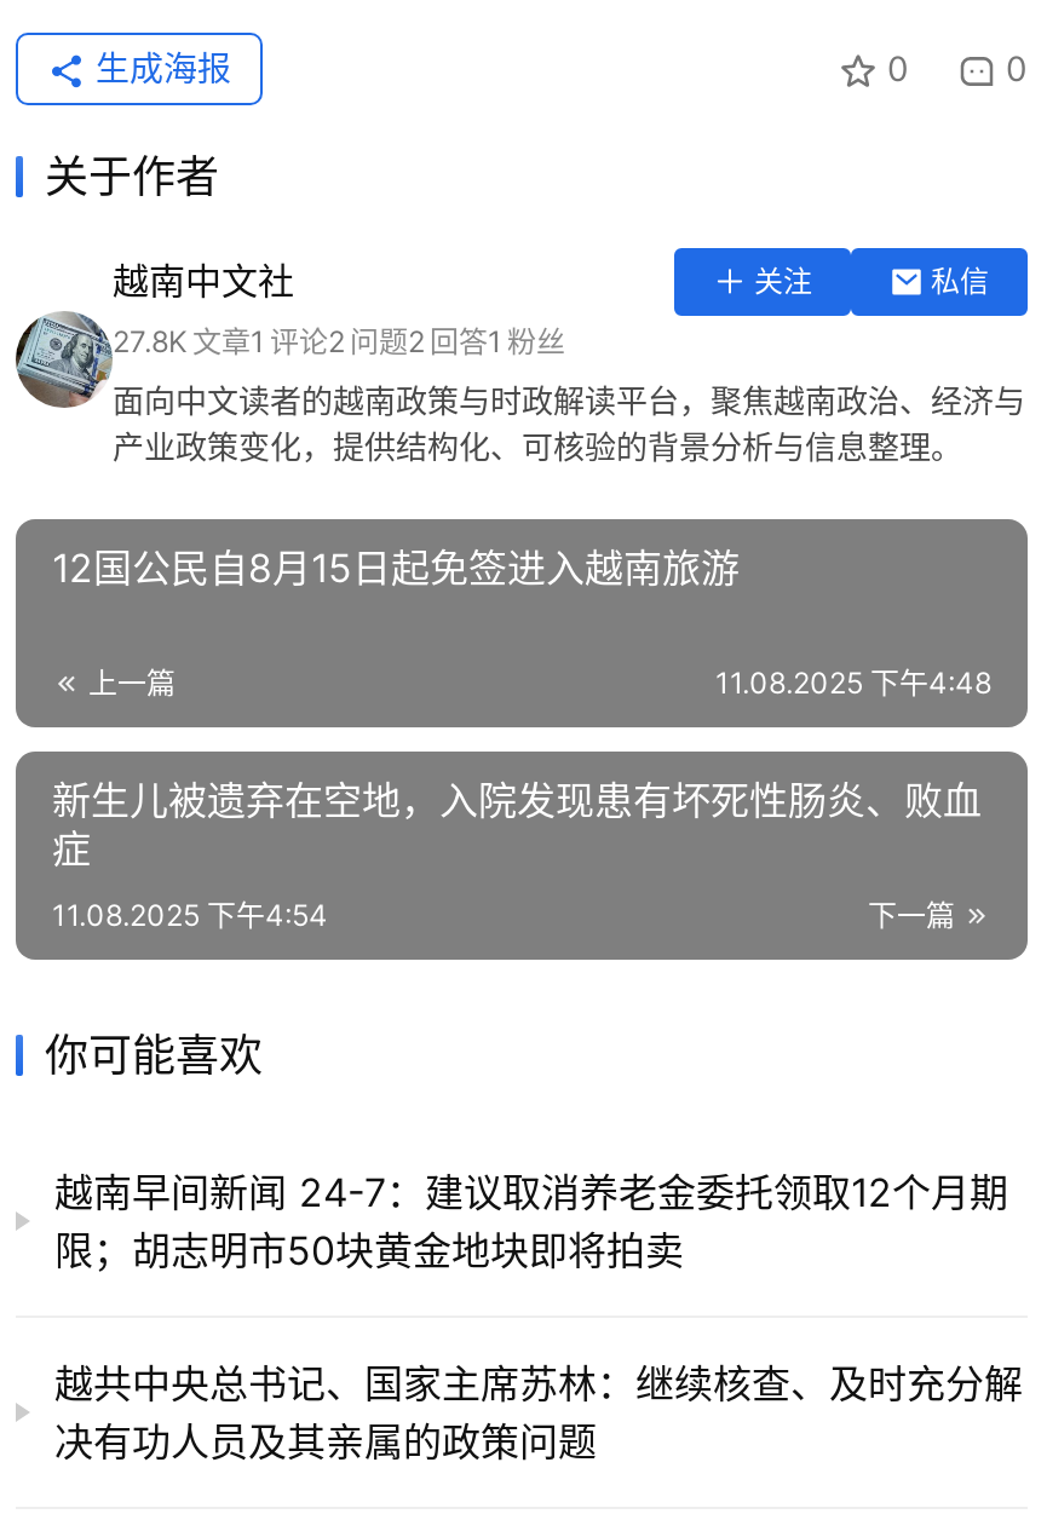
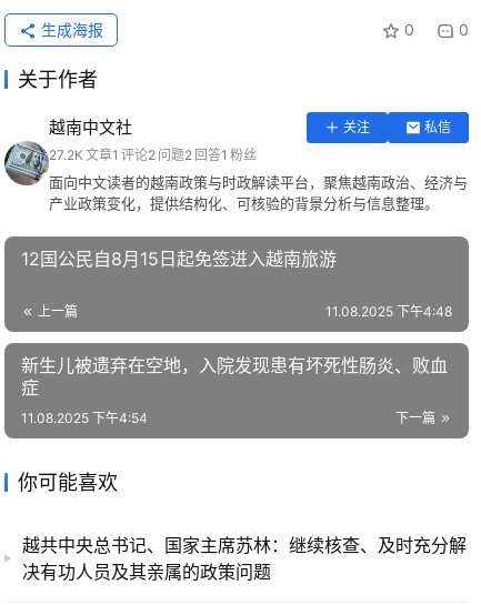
[113,324,565,360] 27.8K 文章1 评论2 问题2 回答1 粉丝 -> [49,147,257,163] 27.2K 文章1 评论2 问题2 回答1 粉丝
[54,1168,1008,1275] 越南早间新闻 24-7：建议取消养老金委托领取12个月期 | 限；胡志明市50块黄金地块即将拍卖 -> none

